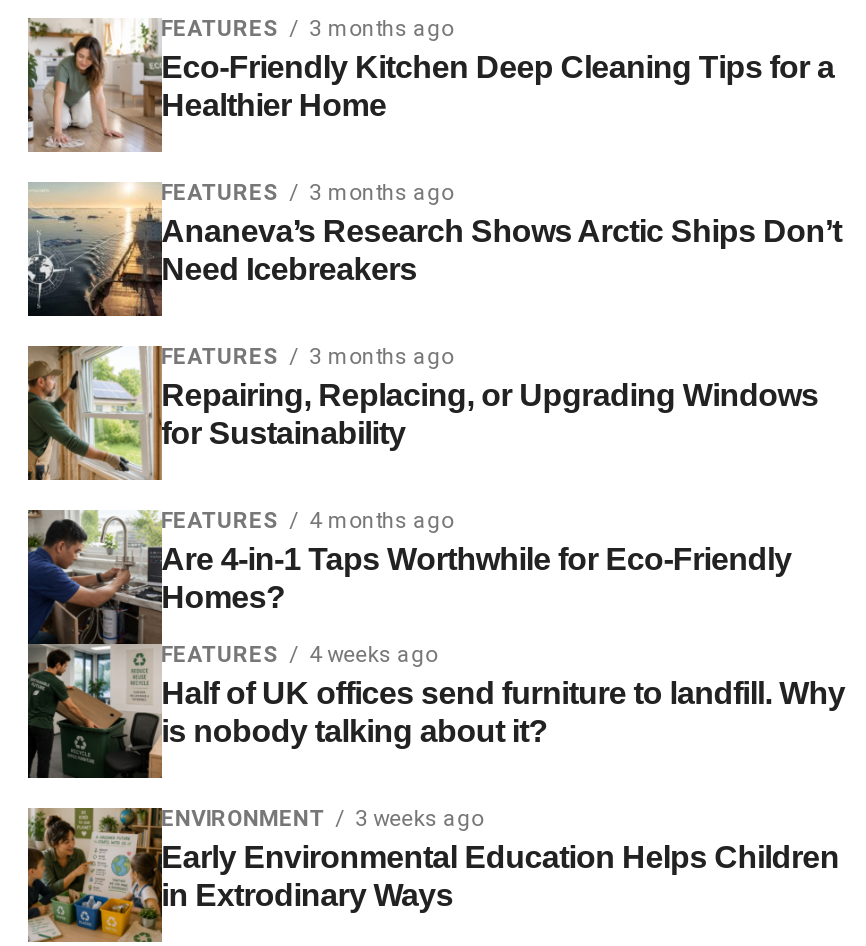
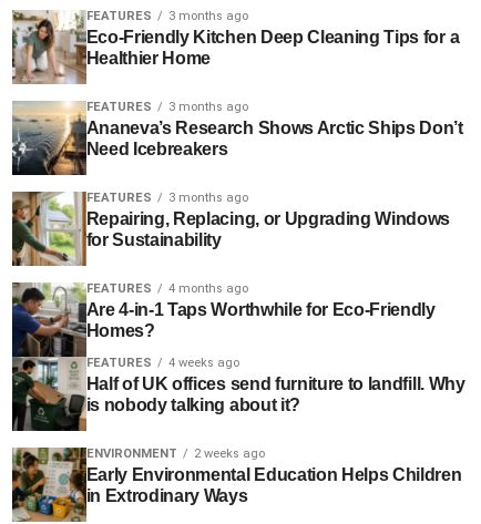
[161,806,483,832] ENVIRONMENT 3 weeks ago -> [86,447,264,461] ENVIRONMENT 2 weeks ago

